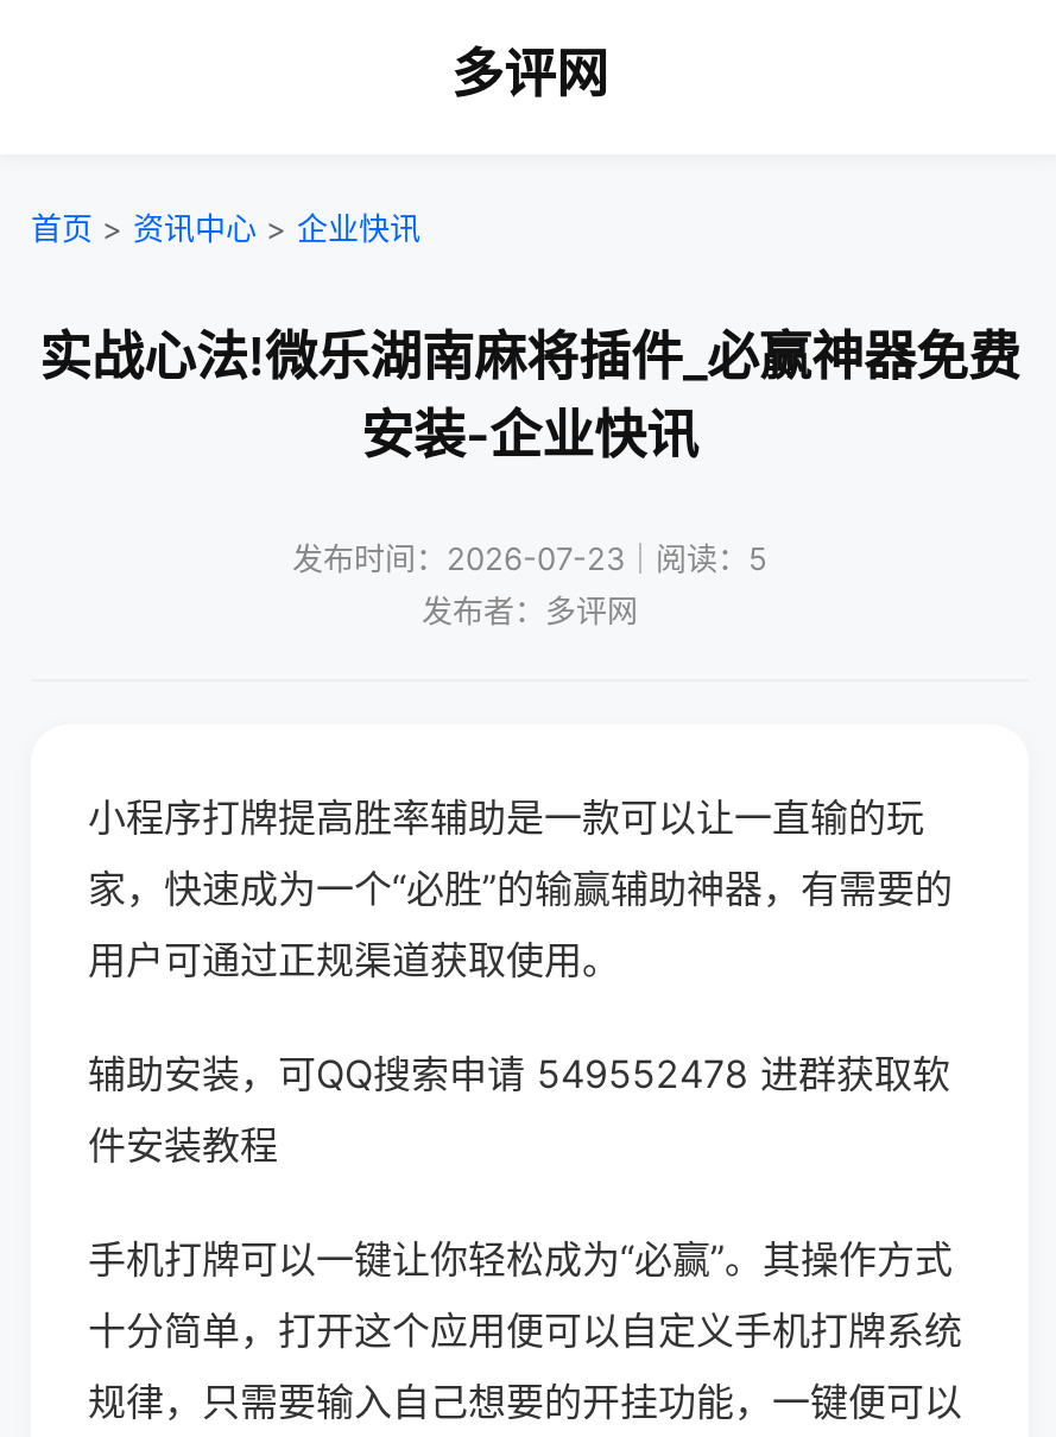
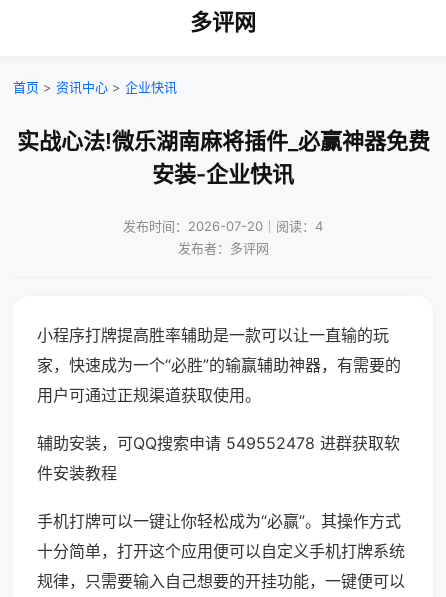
[292,539,767,577] 发布时间：2026-07-23｜阅读：5 -> [123,218,323,234] 发布时间：2026-07-20｜阅读：4

